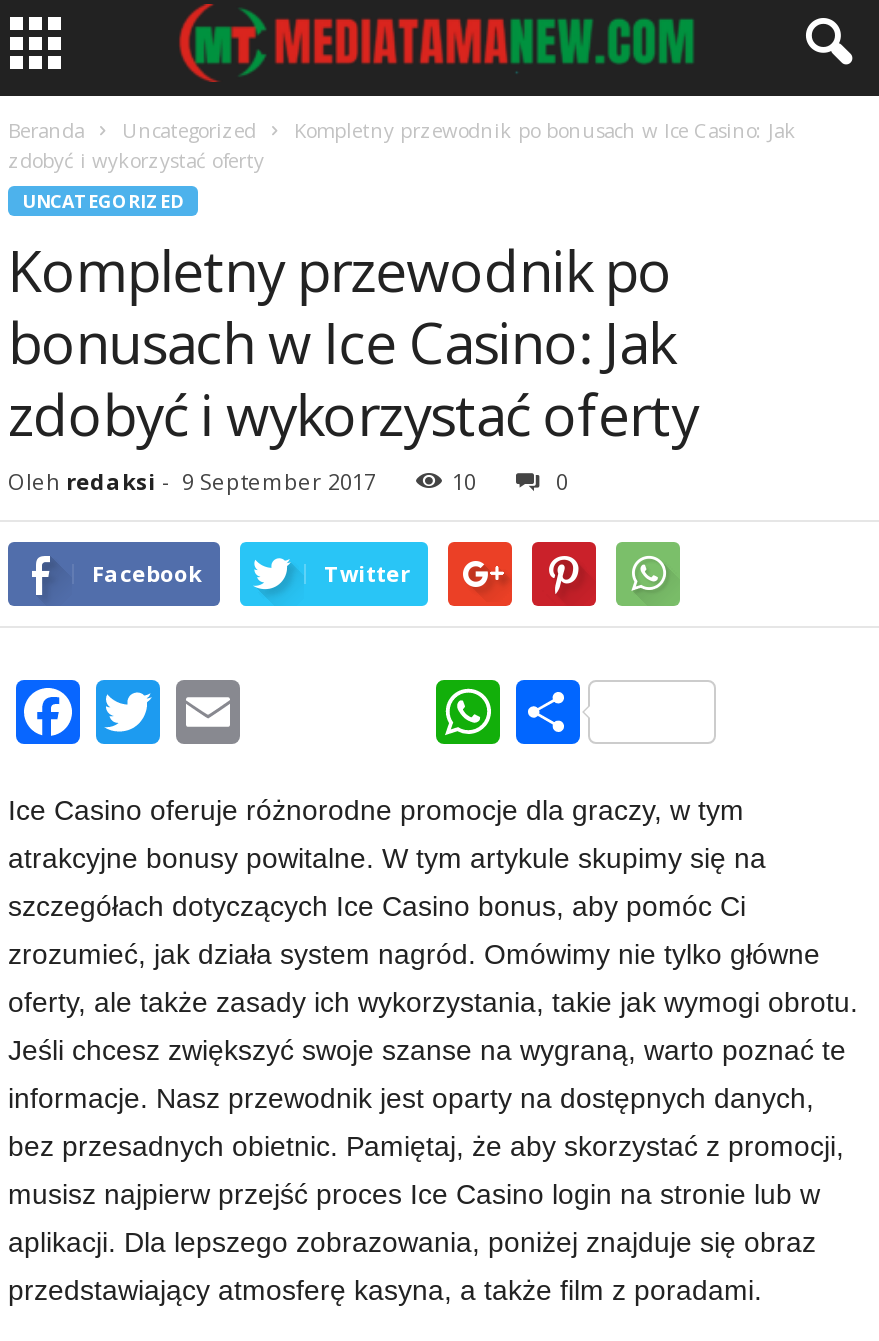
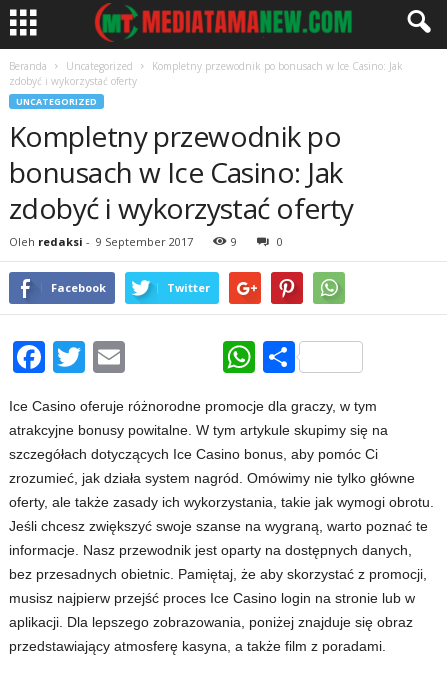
[452,466,476,496] 10 -> [231,234,237,249] 9

